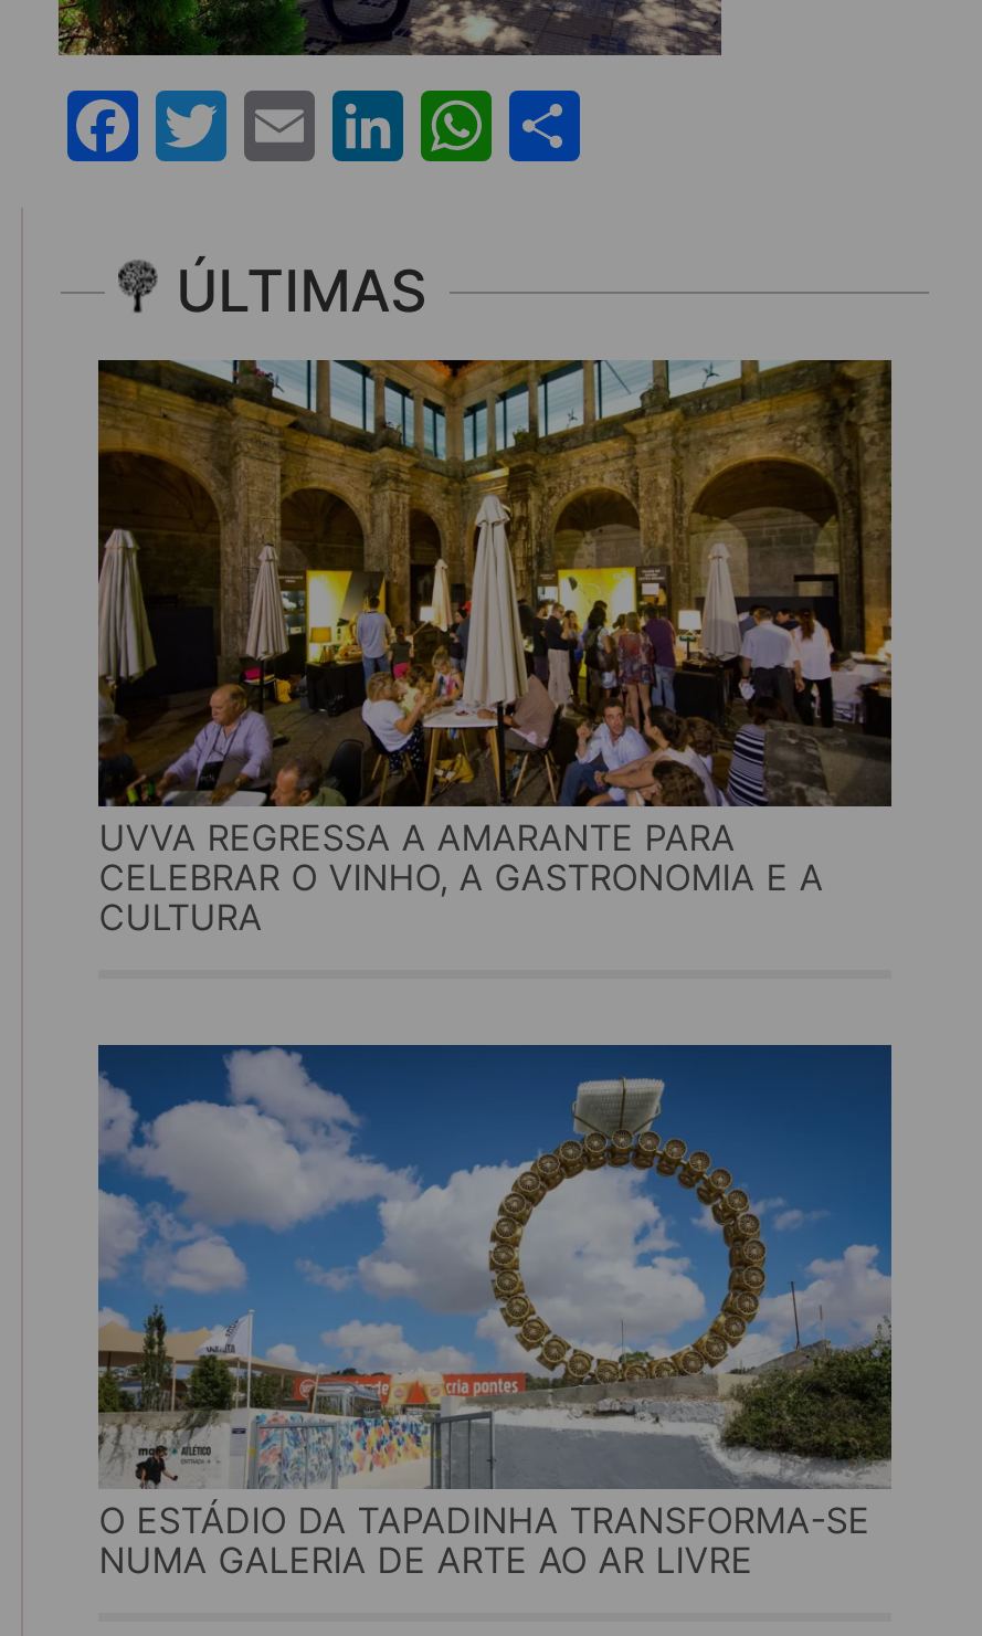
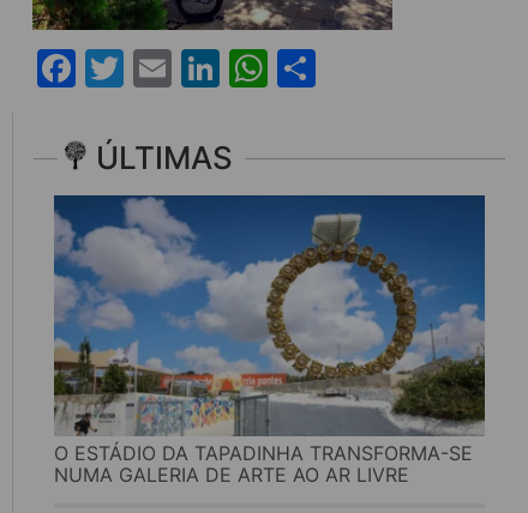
[96,358,894,938] [image] | UVVA REGRESSA A AMARANTE PARA | CELEBRAR O VINHO, A GASTRONOMIA E A | CULTURA -> none

